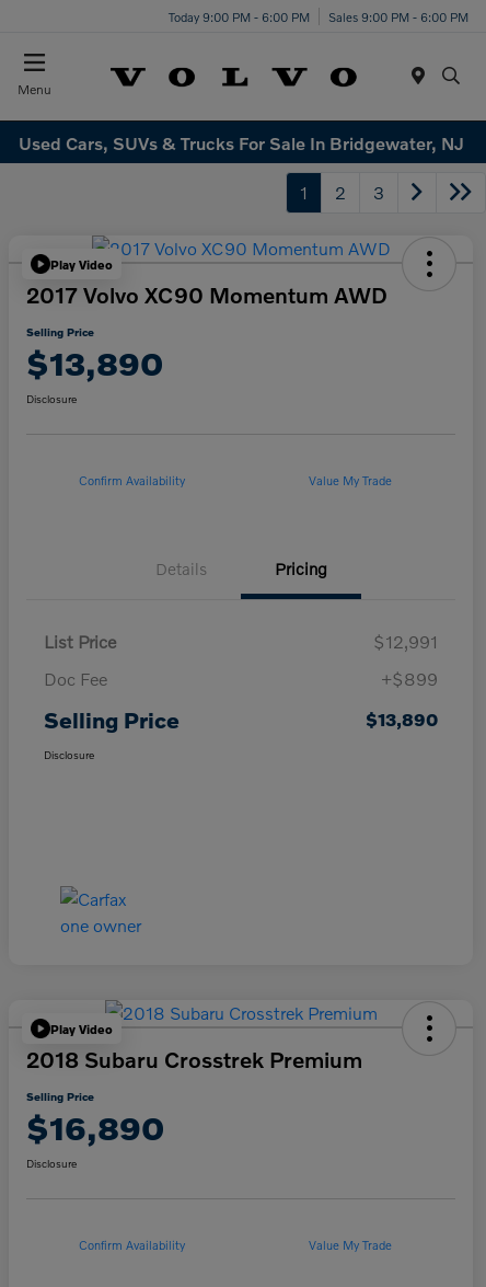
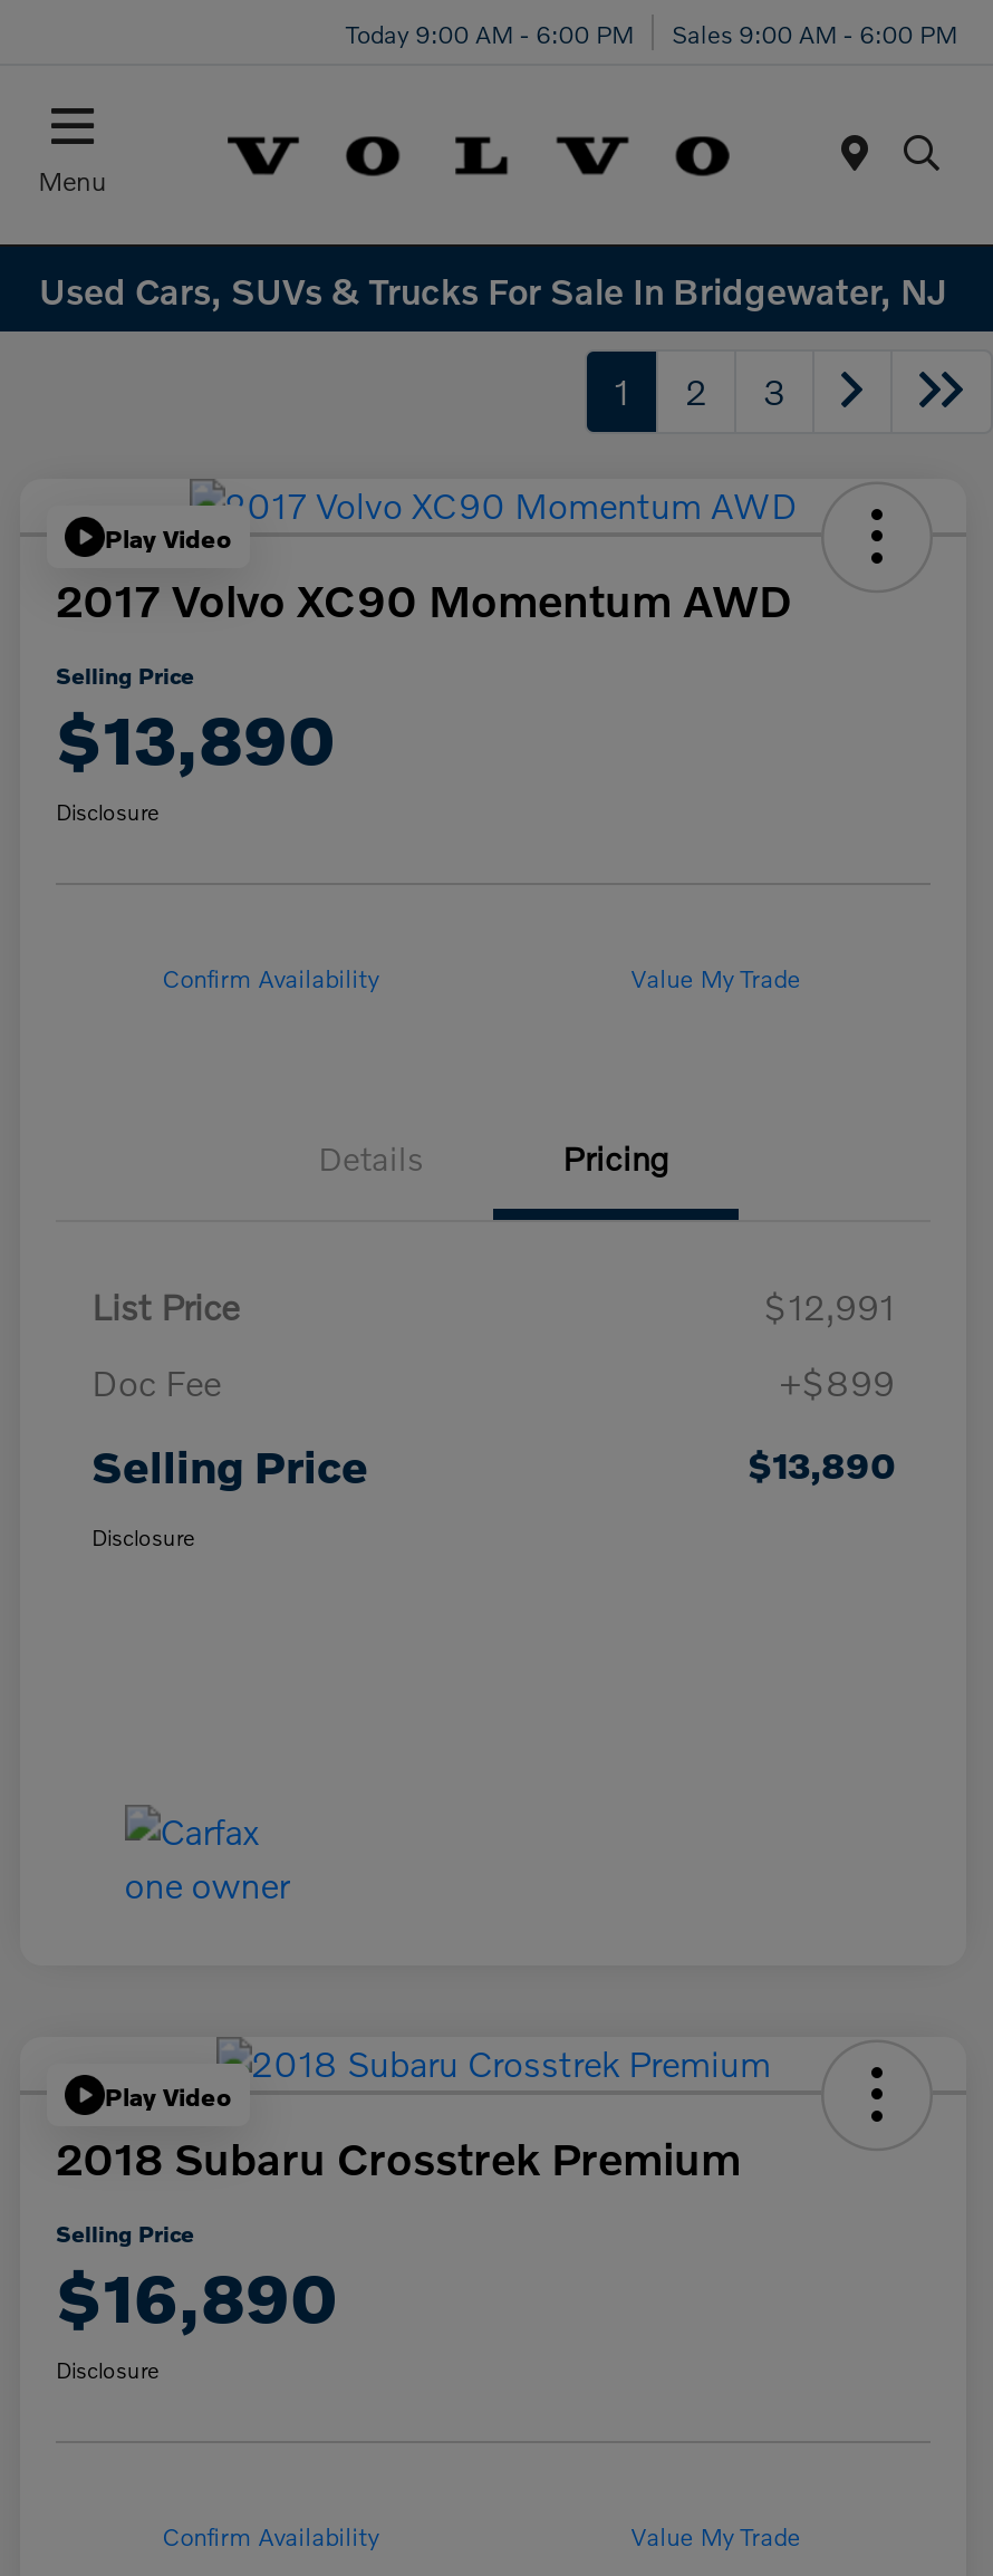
[169,8,310,24] Today 9:00 PM - 6:00 PM -> [346,16,634,47] Today 9:00 AM - 6:00 PM
[328,8,468,24] Sales 9:00 PM - 6:00 PM -> [672,16,957,47] Sales 9:00 AM - 6:00 PM

